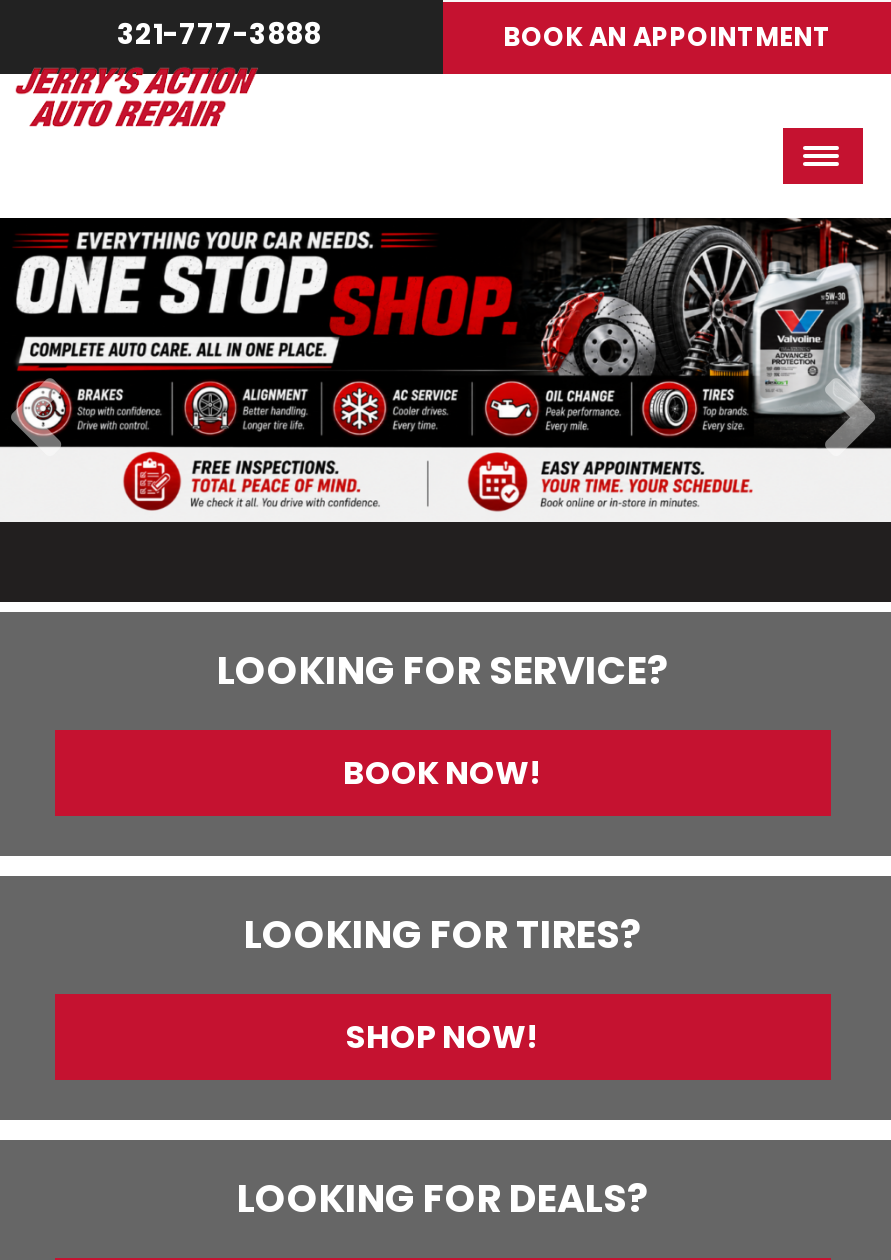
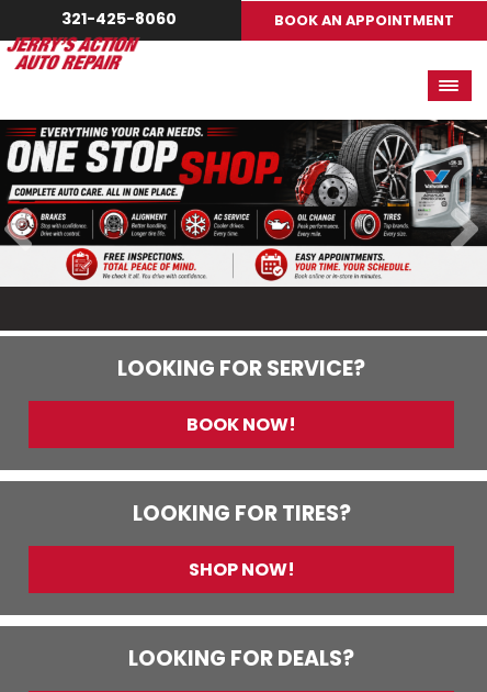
[117,14,321,54] 321-777-3888 -> [61,8,176,30] 321-425-8060

